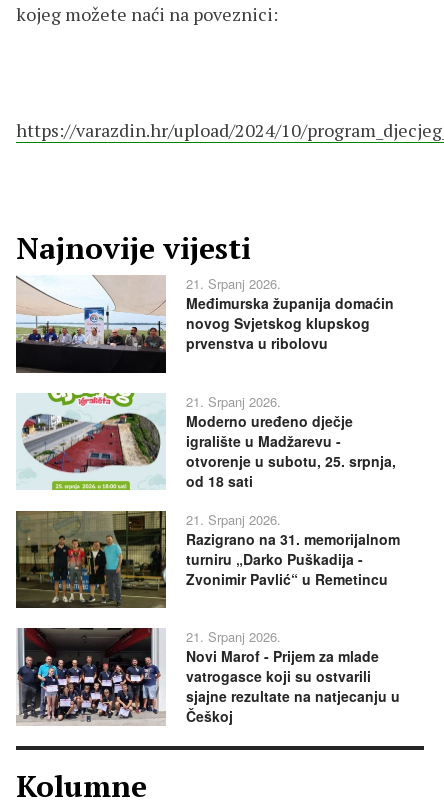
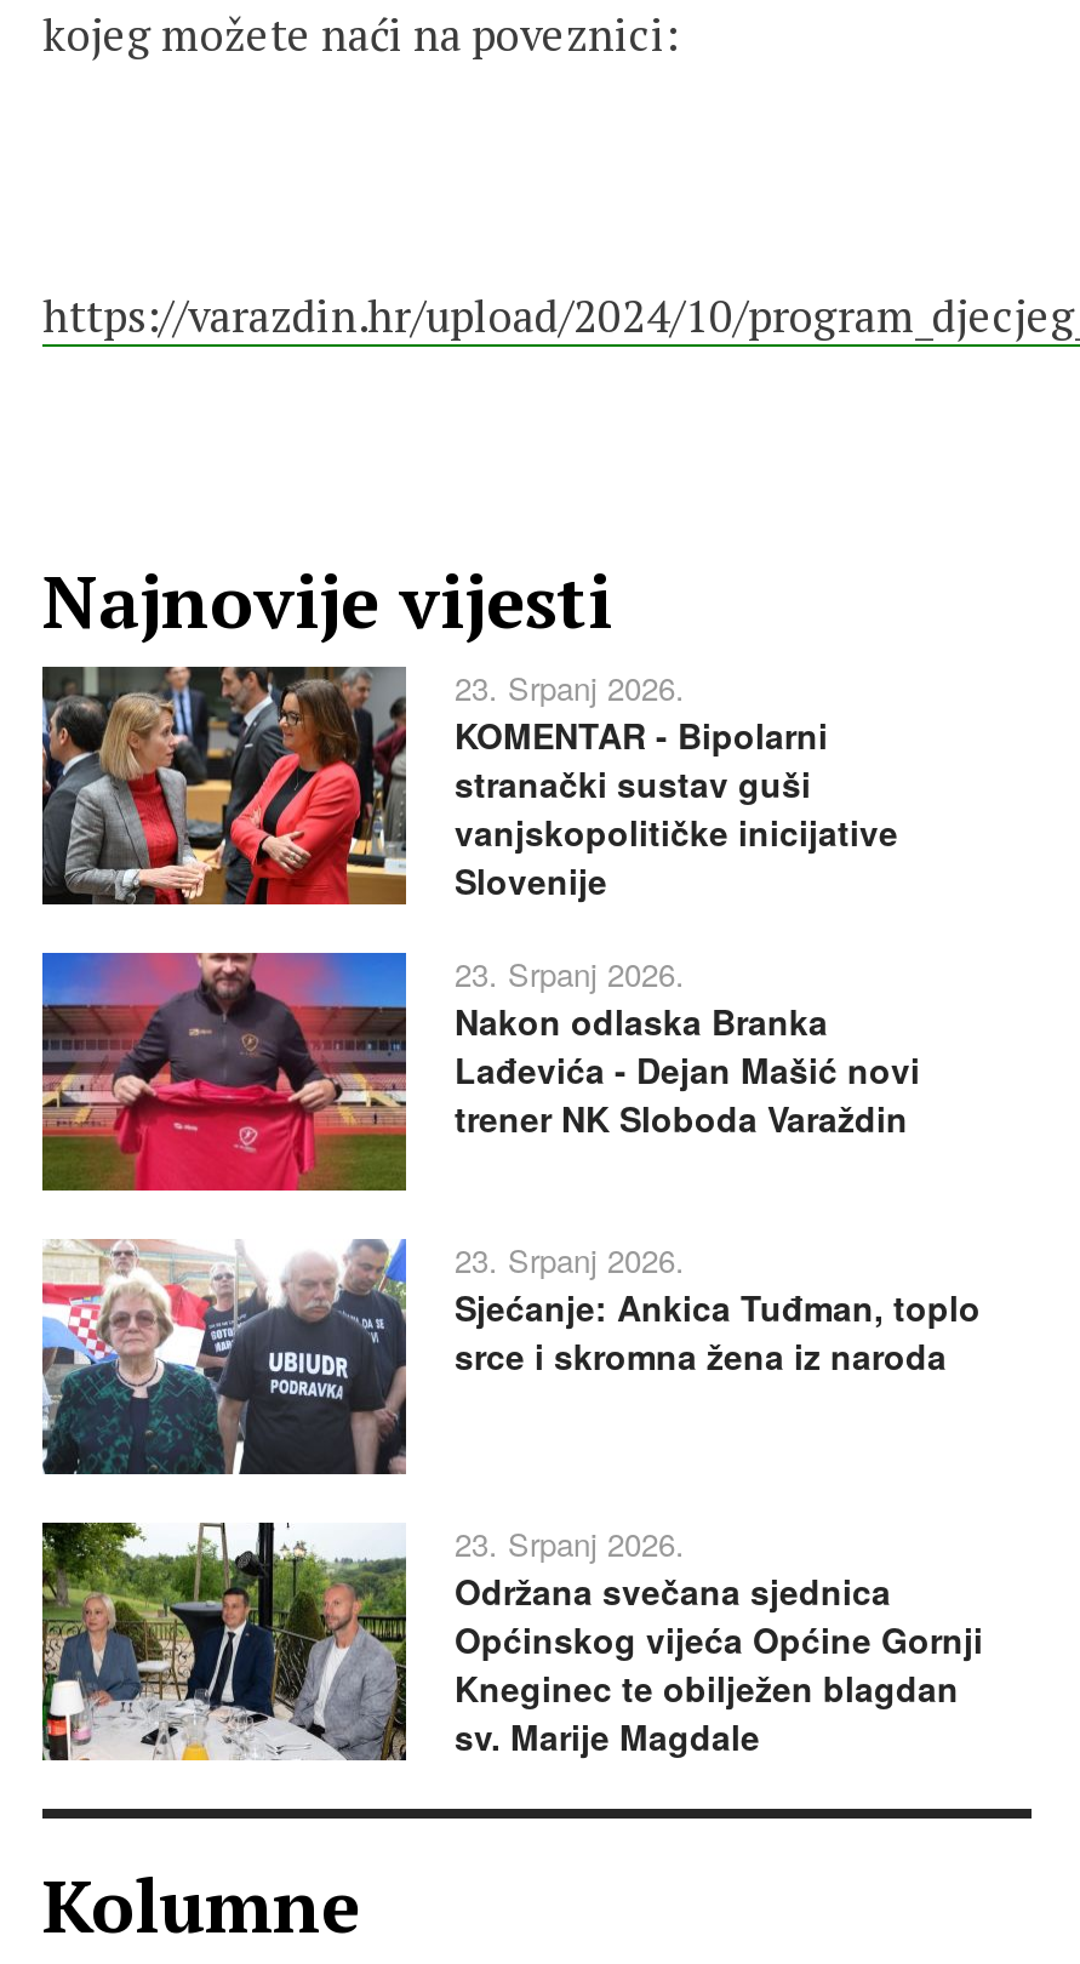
[16,274,394,374] [image] | 21. Srpanj 2026. | Međimurska županija domaćin | novog Svjetskog klupskog | prvenstva u ribolovu -> [40,664,898,907] [image] | 23. Srpanj 2026. | KOMENTAR - Bipolarni | stranački sustav guši | vanjskopolitičke inicijative | Slovenije
[16,392,396,491] [image] | 21. Srpanj 2026. | Moderno uređeno dječje | igralište u Madžarevu - | otvorenje u subotu, 25. srpnja, | od 18 sati -> [40,950,920,1193] [image] | 23. Srpanj 2026. | Nakon odlaska Branka | Lađevića - Dejan Mašić novi | trener NK Sloboda Varaždin
[15,510,400,609] [image] | 21. Srpanj 2026. | Razigrano na 31. memorijalnom | turniru „Darko Puškadija - | Zvonimir Pavlić“ u Remetincu -> [40,1236,981,1477] [image] | 23. Srpanj 2026. | Sjećanje: Ankica Tuđman, toplo | srce i skromna žena iz naroda
[16,627,400,726] [image] | 21. Srpanj 2026. | Novi Marof - Prijem za mlade | vatrogasce koji su ostvarili | sjajne rezultate na natjecanju u | Češkoj -> [40,1521,983,1763] [image] | 23. Srpanj 2026. | Održana svečana sjednica | Općinskog vijeća Općine Gornji | Kneginec te obilježen blagdan | sv. Marije Magdale

